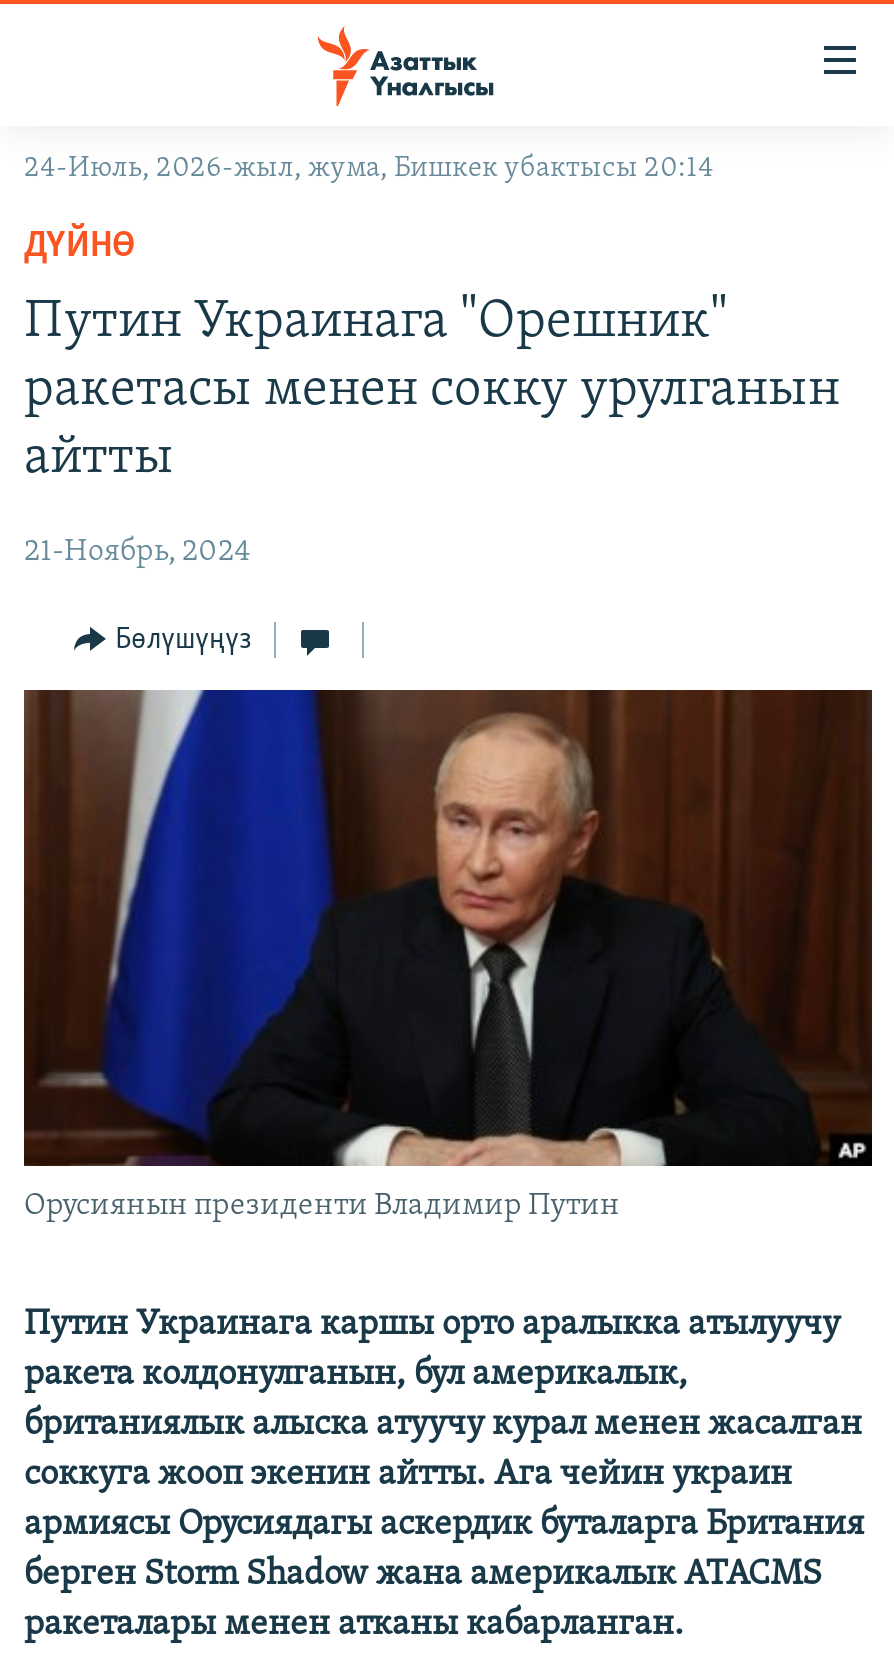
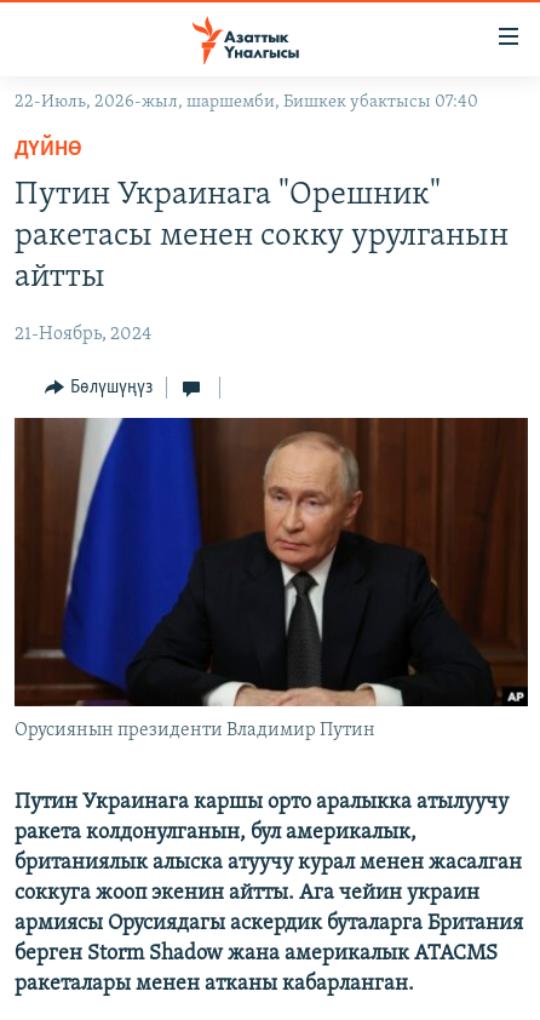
[24,154,714,184] 24-Июль, 2026-жыл, жума, Бишкек убактысы 20:14 -> [15,93,478,111] 22-Июль, 2026-жыл, шаршемби, Бишкек убактысы 07:40

